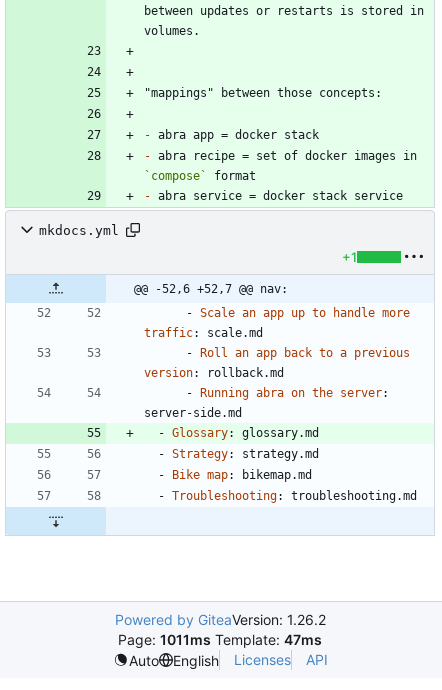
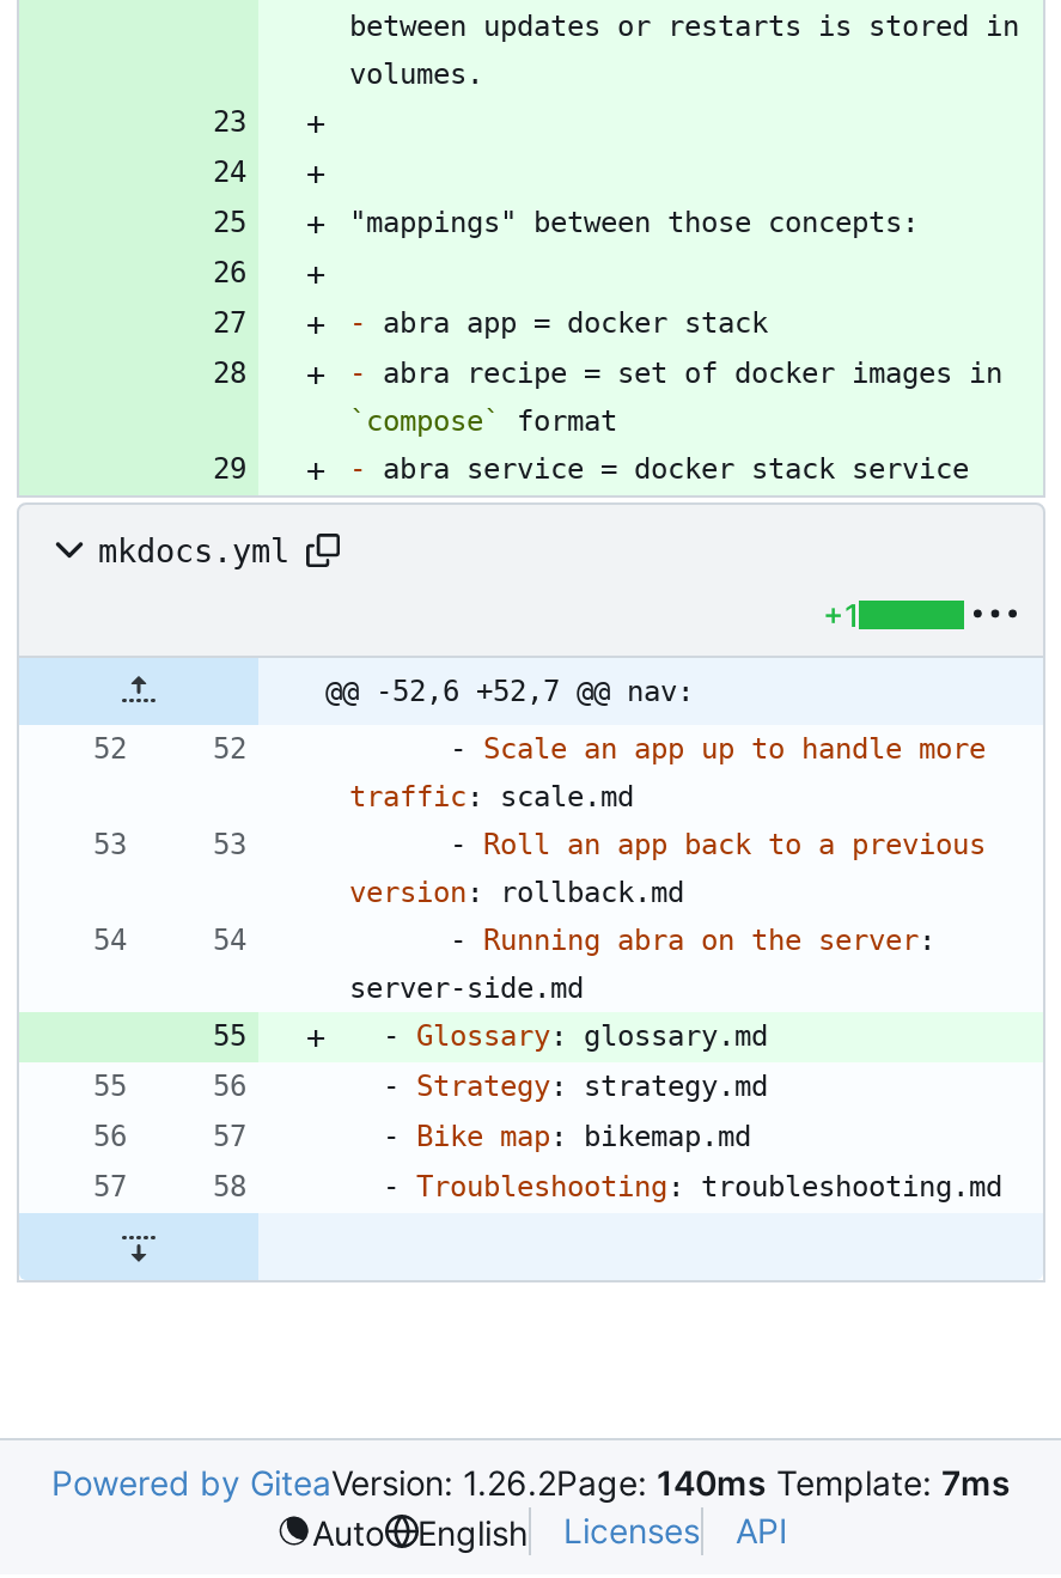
[114,611,325,648] Powered by GiteaVersion: 1.26.2 | Page: 1011ms Template: 47ms -> [51,1462,1011,1503] Powered by GiteaVersion: 1.26.2Page: 140ms Template: 7ms

